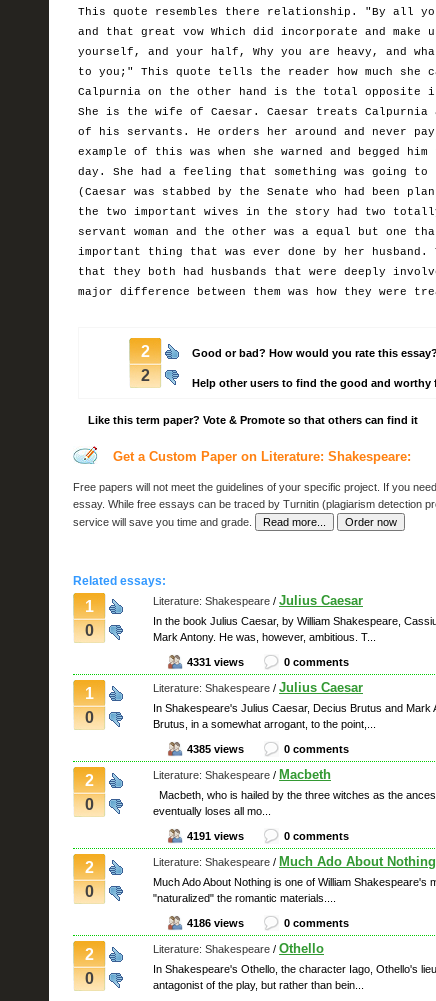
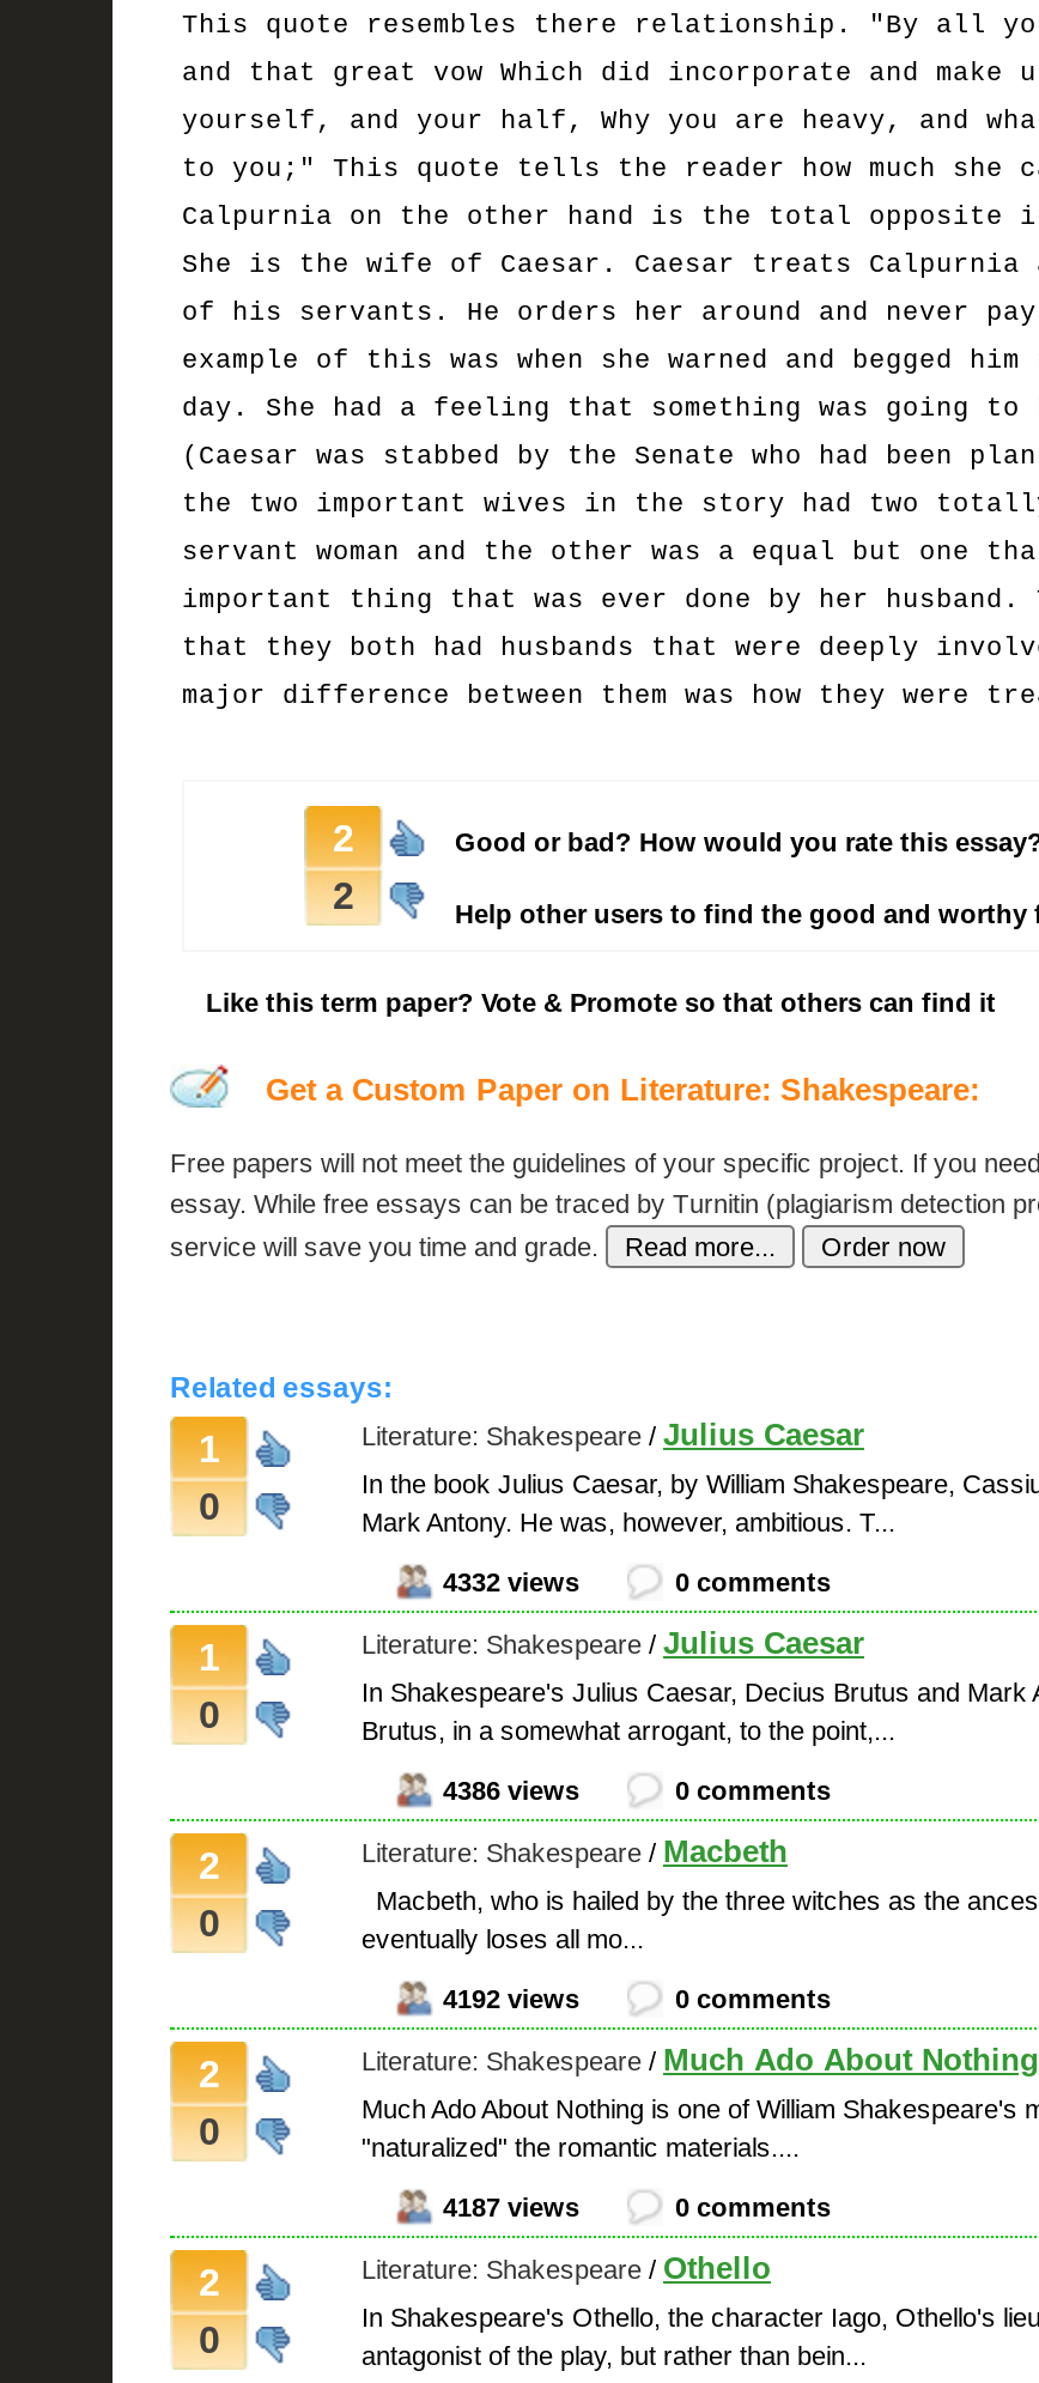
[187,656,244,668] 4331 views -> [443,1568,579,1596] 4332 views
[187,743,244,755] 4385 views -> [443,1776,579,1805] 4386 views
[187,830,244,842] 4191 views -> [443,1984,579,2013] 4192 views
[187,917,244,929] 4186 views -> [443,2193,579,2221] 4187 views

